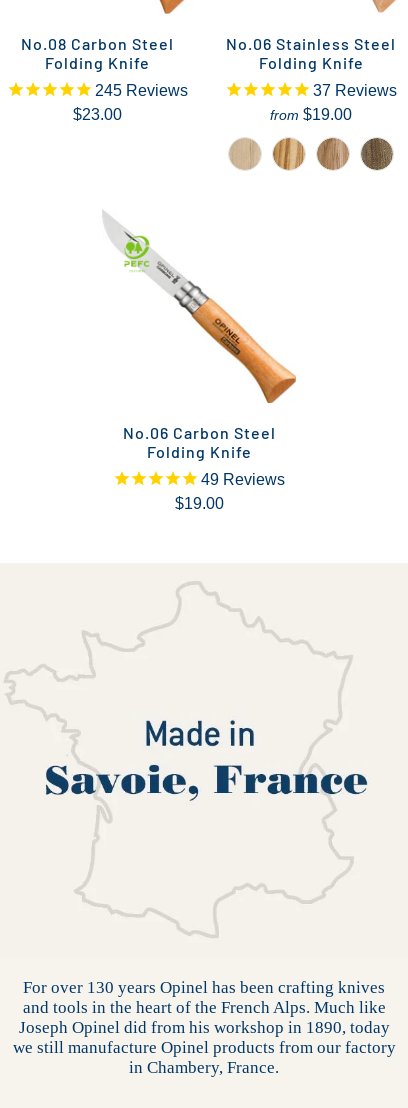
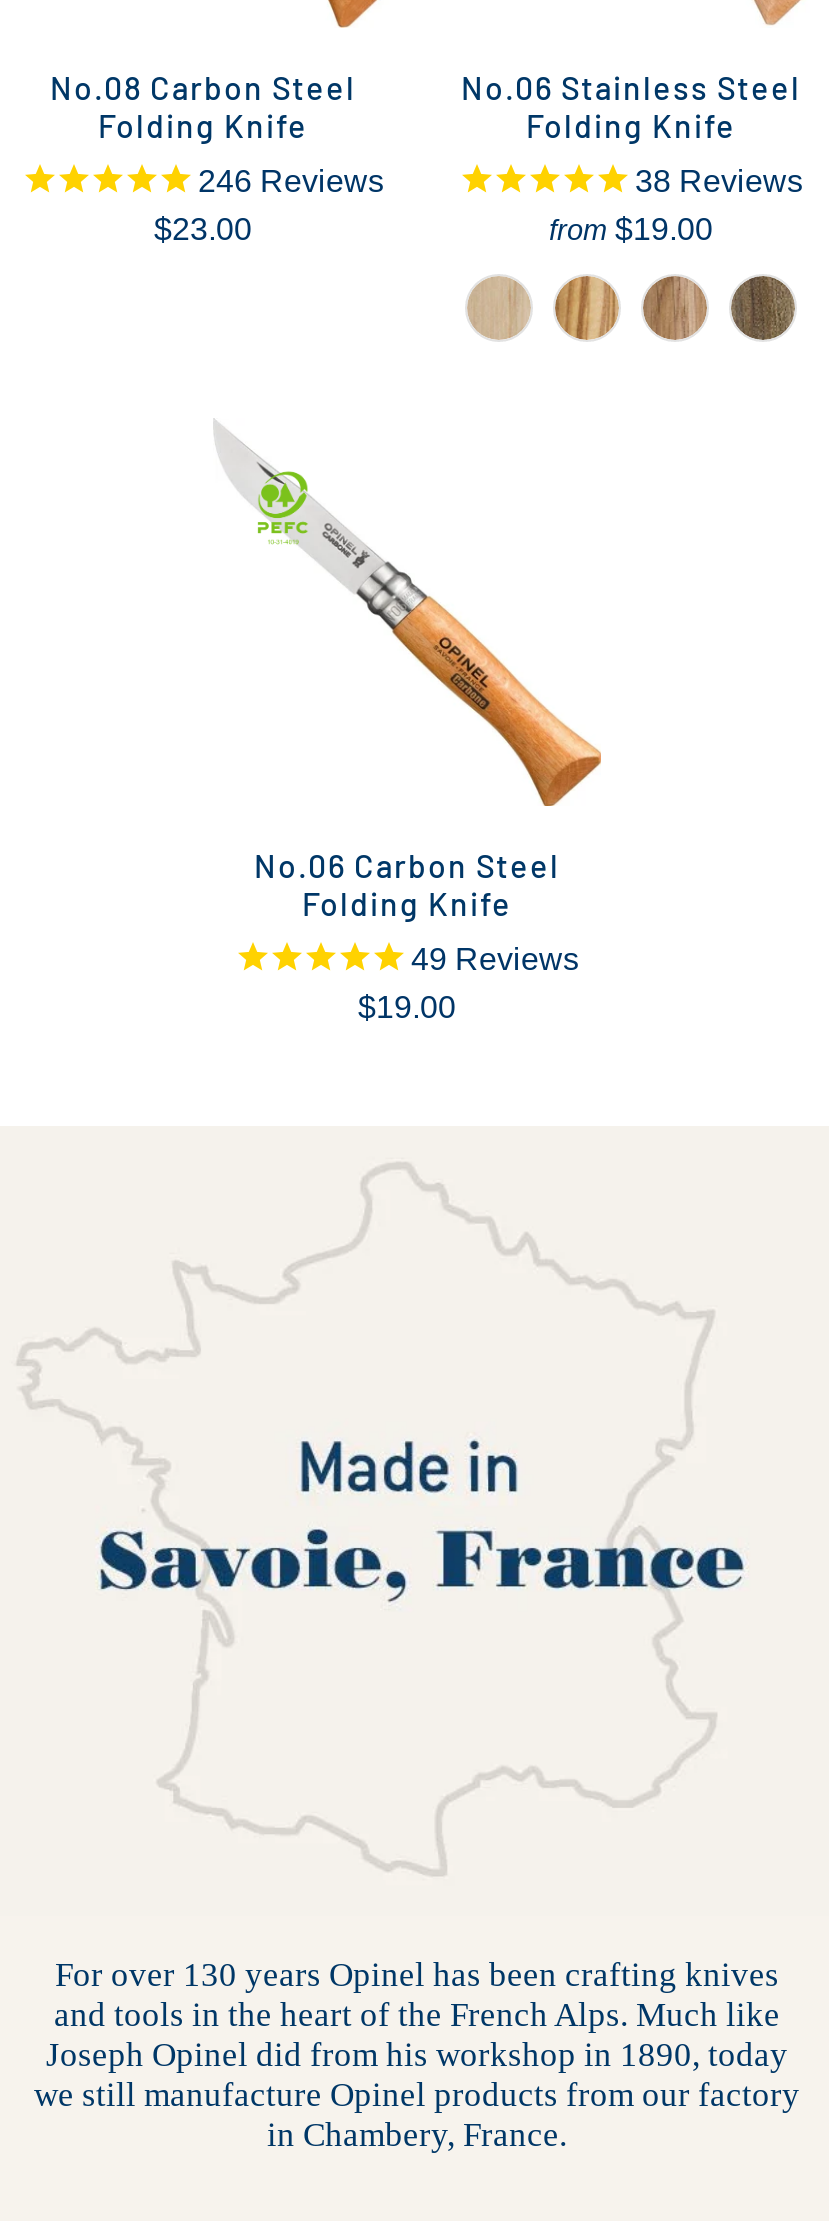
[94,81,187,98] 245 Reviews -> [198,163,384,197] 246 Reviews
[313,81,397,98] 37 Reviews -> [635,163,803,197] 38 Reviews

